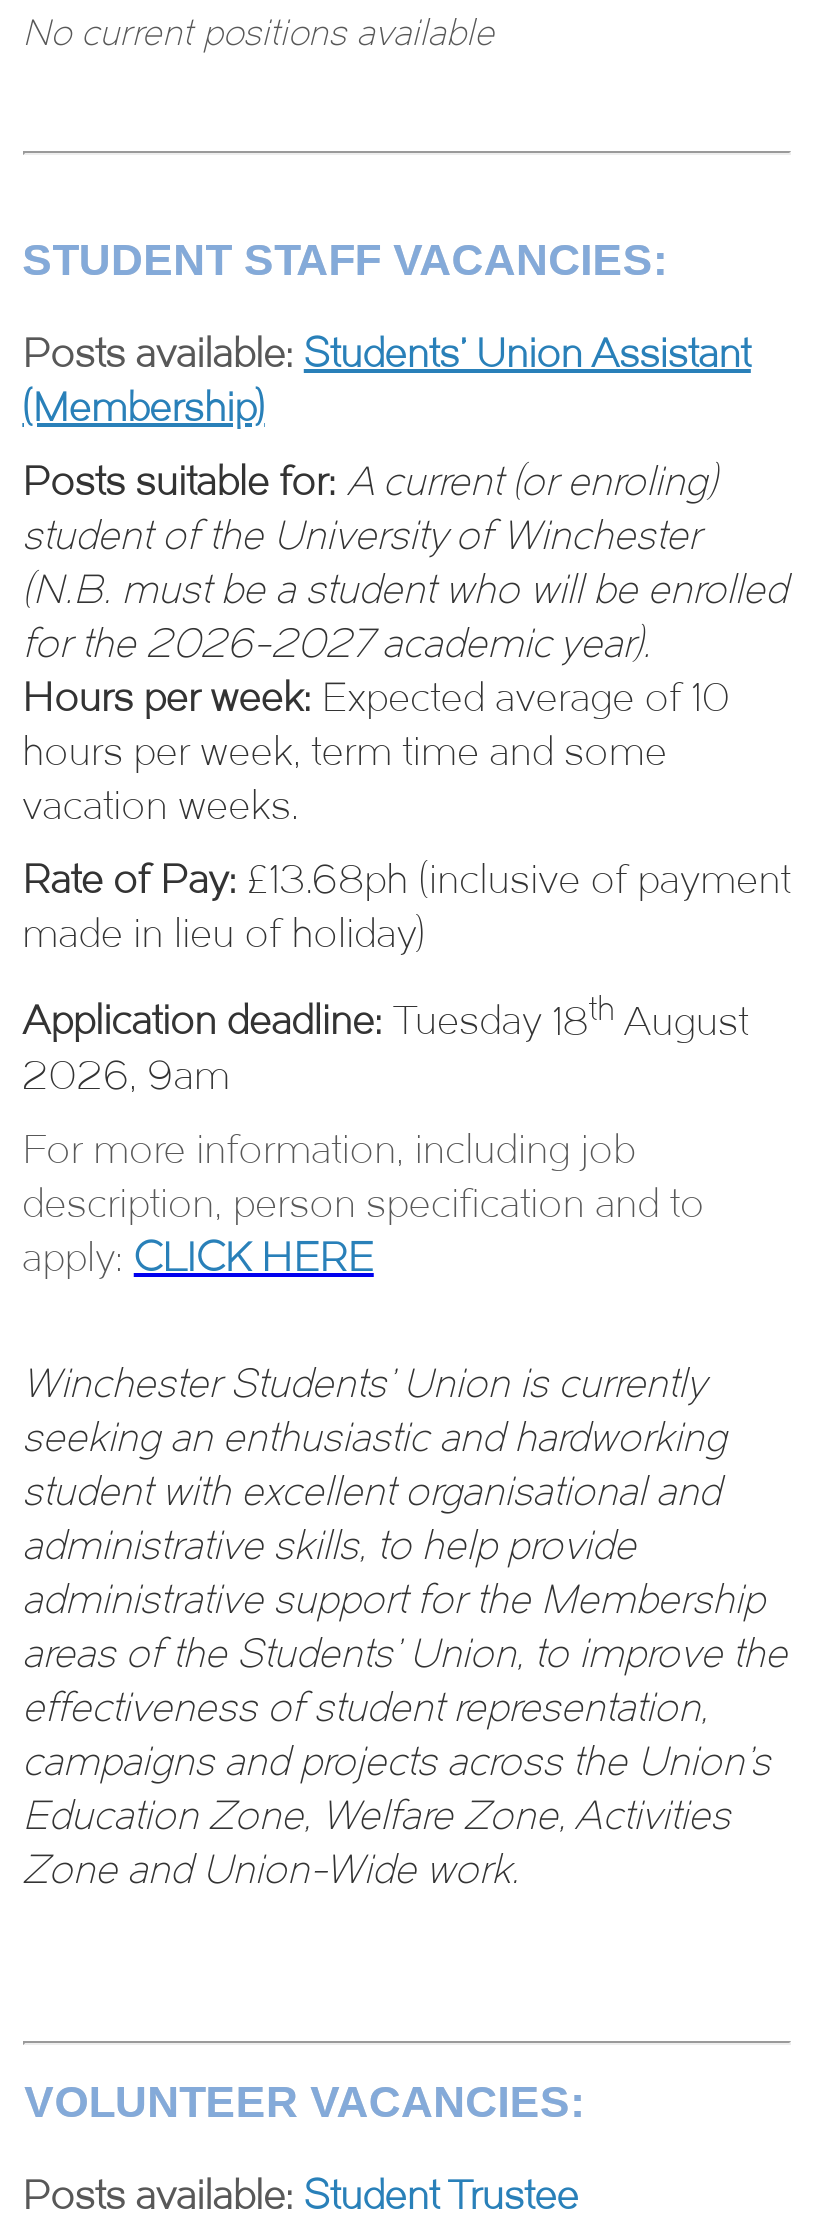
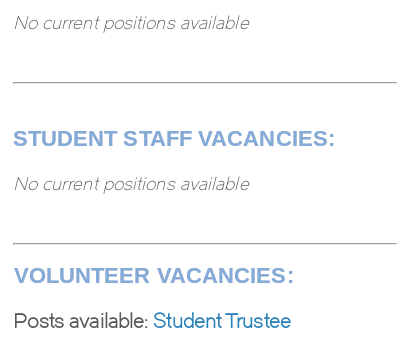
[22,327,791,1892] Posts available: Students' Union Assistant | (Membership) | Posts suitable for: A current (or enroling) | student of the University of Winchester | (N.B. must be a student who will be enrolled | for the 2026-2027 academic year). | Hours per week: Expected average of 10 | hours per week, term time and some | vacation weeks. | Rate of Pay: £13.68ph (inclusive of payment | made in lieu of holiday) | Application deadline: Tuesday 18th August | 2026, 9am | For more information, including job | description, person specification and to | apply: CLICK HERE | Winchester Students' Union is currently | seeking an enthusiastic and hardworking | student with excellent organisational and | administrative skills, to help provide | administrative support for the Membership | areas of the Students' Union, to improve the | effectiveness of student representation, | campaigns and projects across the Union’s | Education Zone, Welfare Zone, Activities | Zone and Union-Wide work. -> [13,172,249,195] No current positions available

